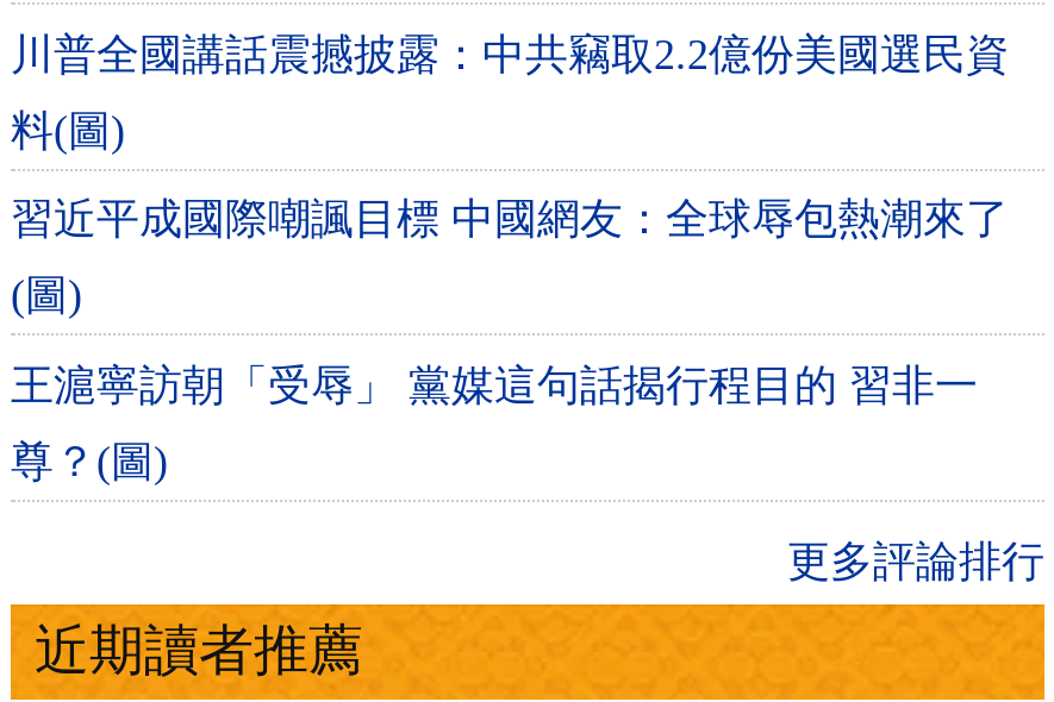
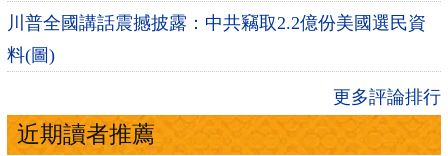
[11,196,1009,485] 習近平成國際嘲諷目標 中國網友：全球辱包熱潮來了 | (圖) | 王滬寧訪朝「受辱」 黨媒這句話揭行程目的 習非一 | 尊？(圖) -> none

